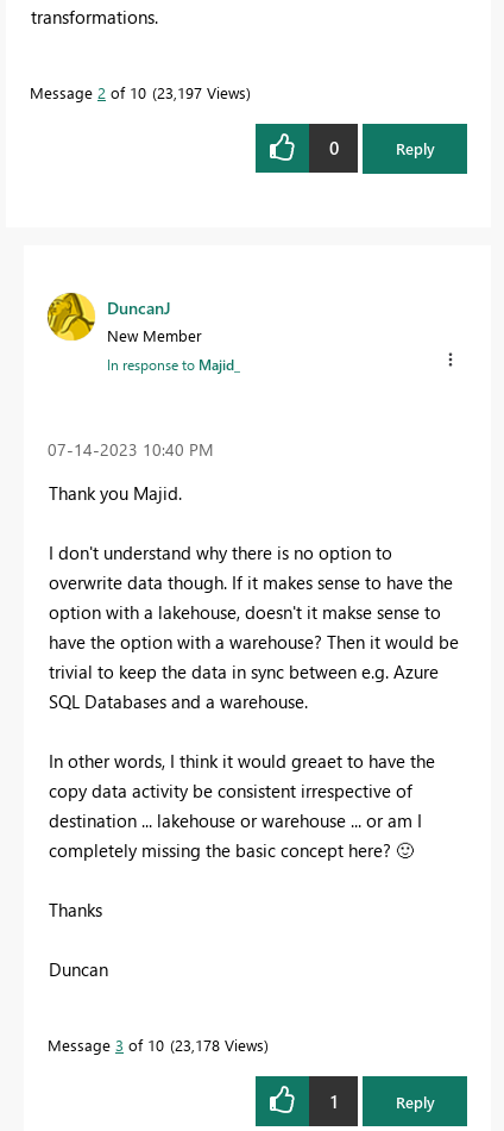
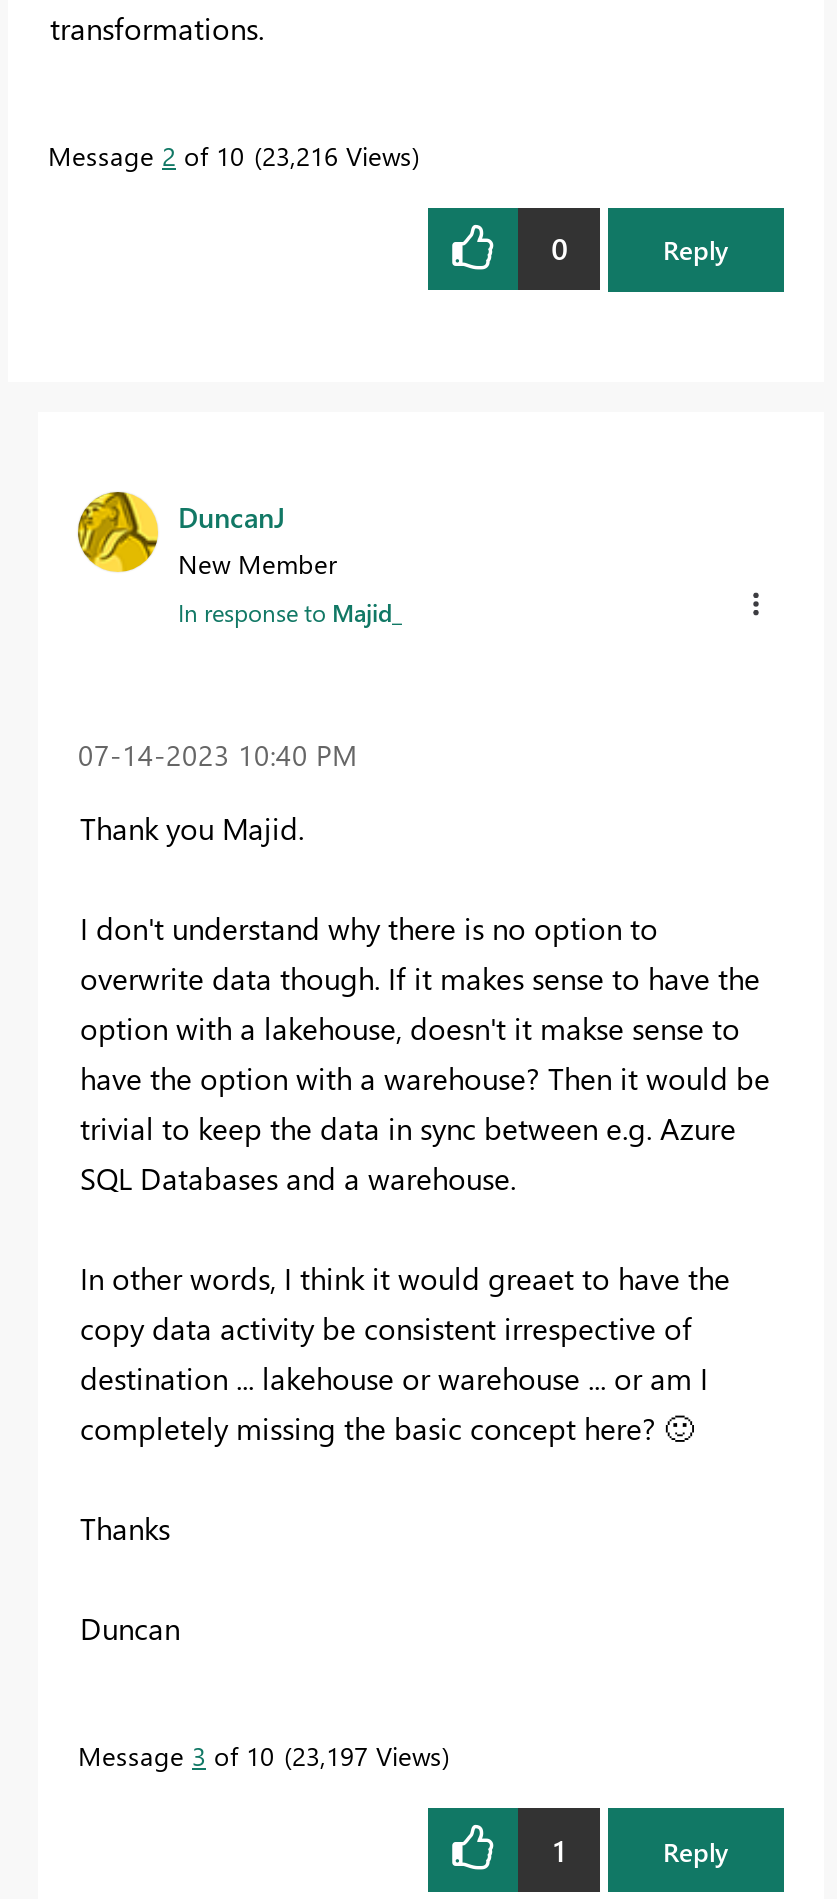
[30,82,246,102] Message 2 of 10 23,197 Views -> [48,138,412,172] Message 2 of 10 23,216 Views
[48,1035,264,1055] Message 3 of 10 23,178 Views -> [78,1738,442,1772] Message 3 of 10 23,197 Views

